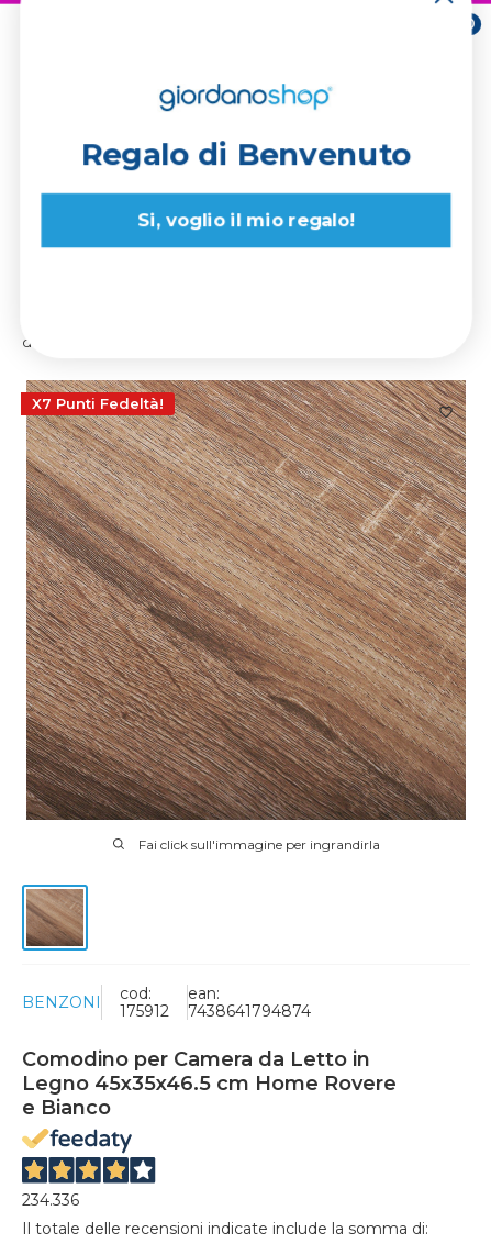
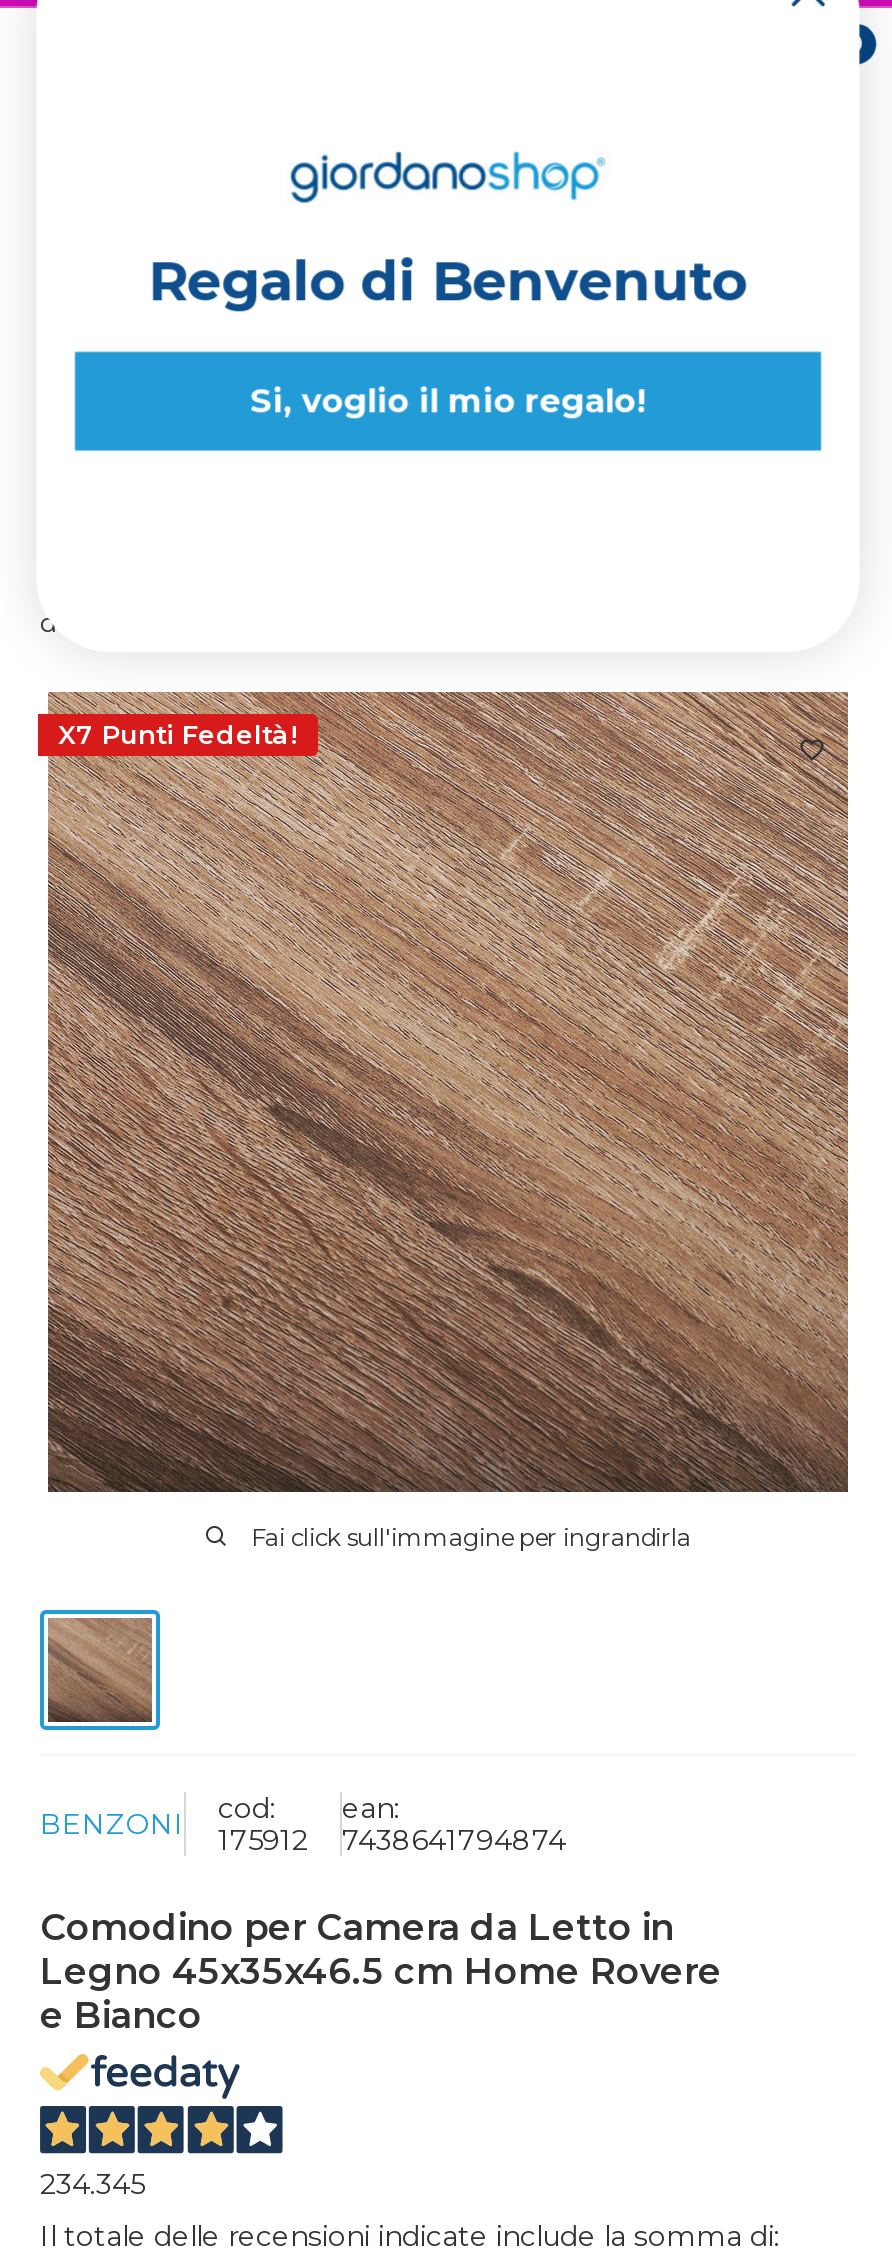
[22,1190,79,1210] 234.336 -> [40,2166,144,2202] 234.345

